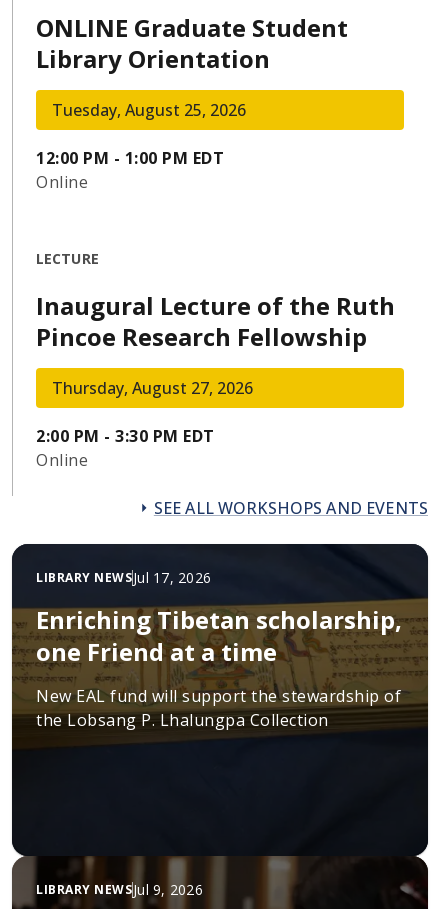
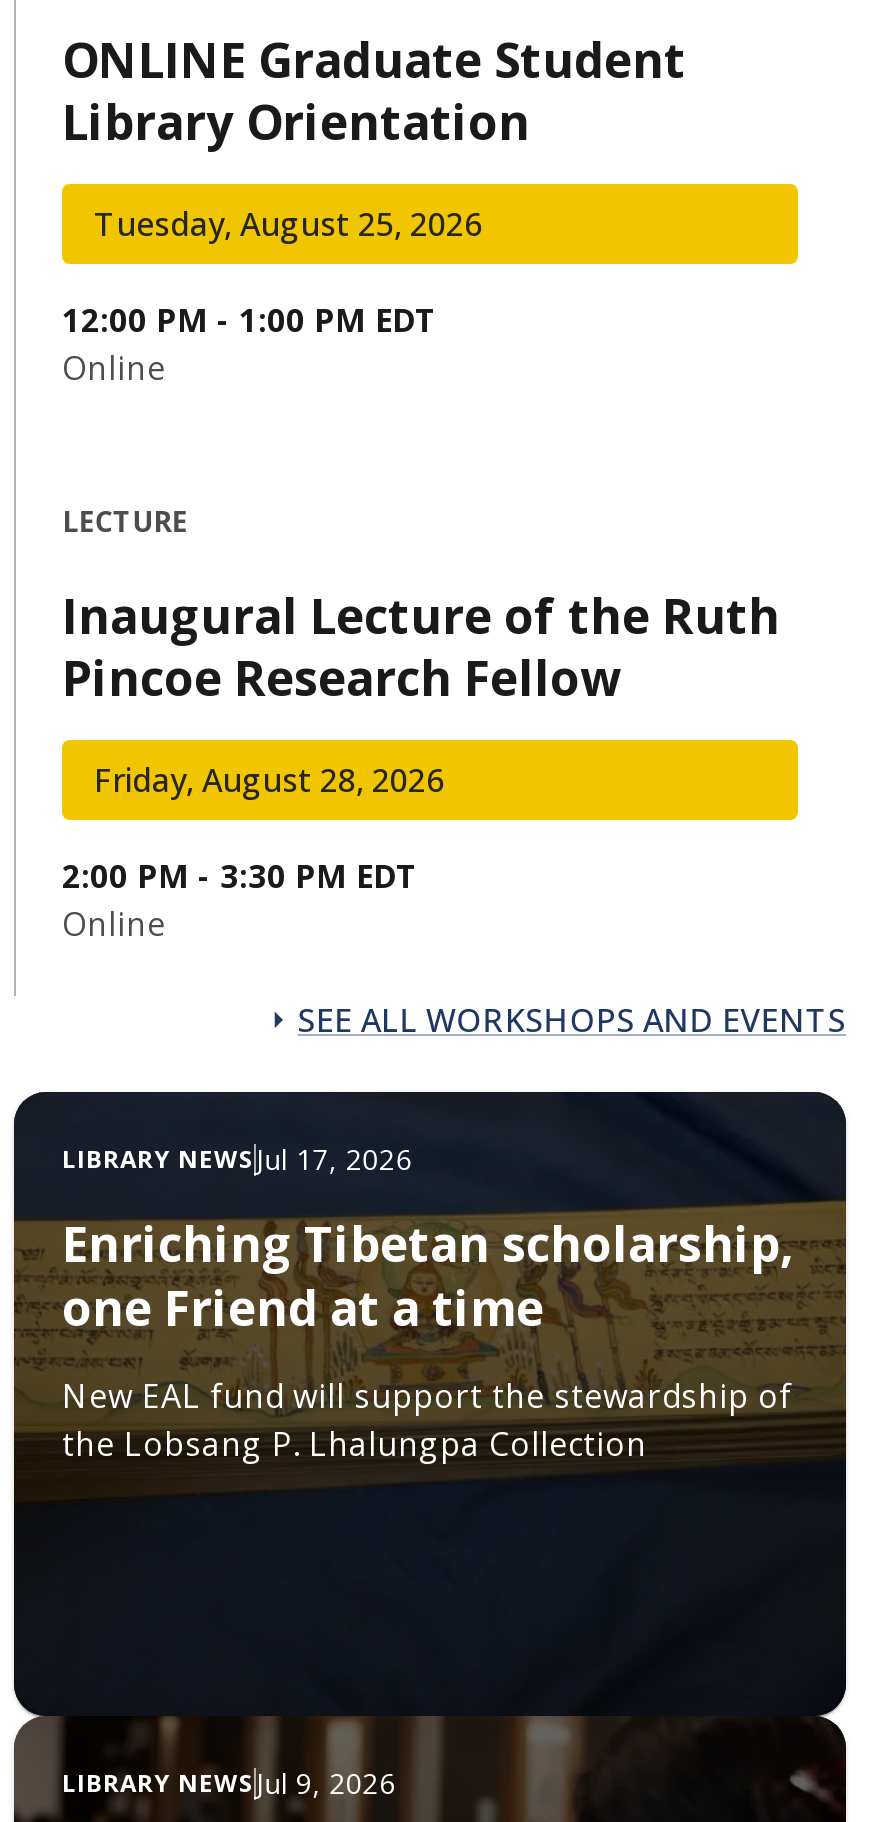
[36,320,367,353] Pincoe Research Fellowship -> [62,643,622,709] Pincoe Research Fellow
[52,377,253,399] Thursday, August 27, 2026 -> [94,757,444,801] Friday, August 28, 2026

